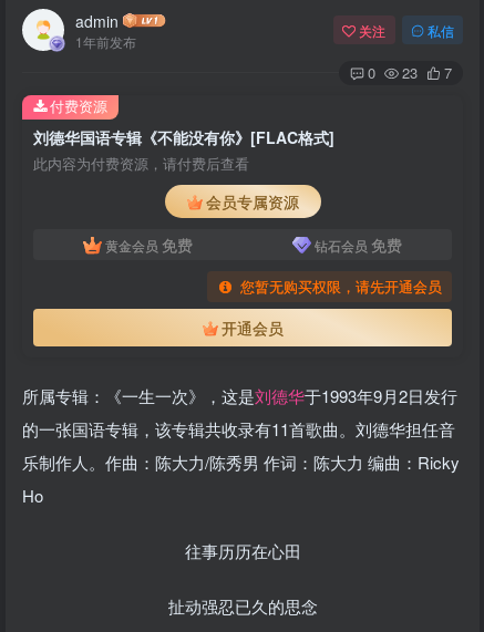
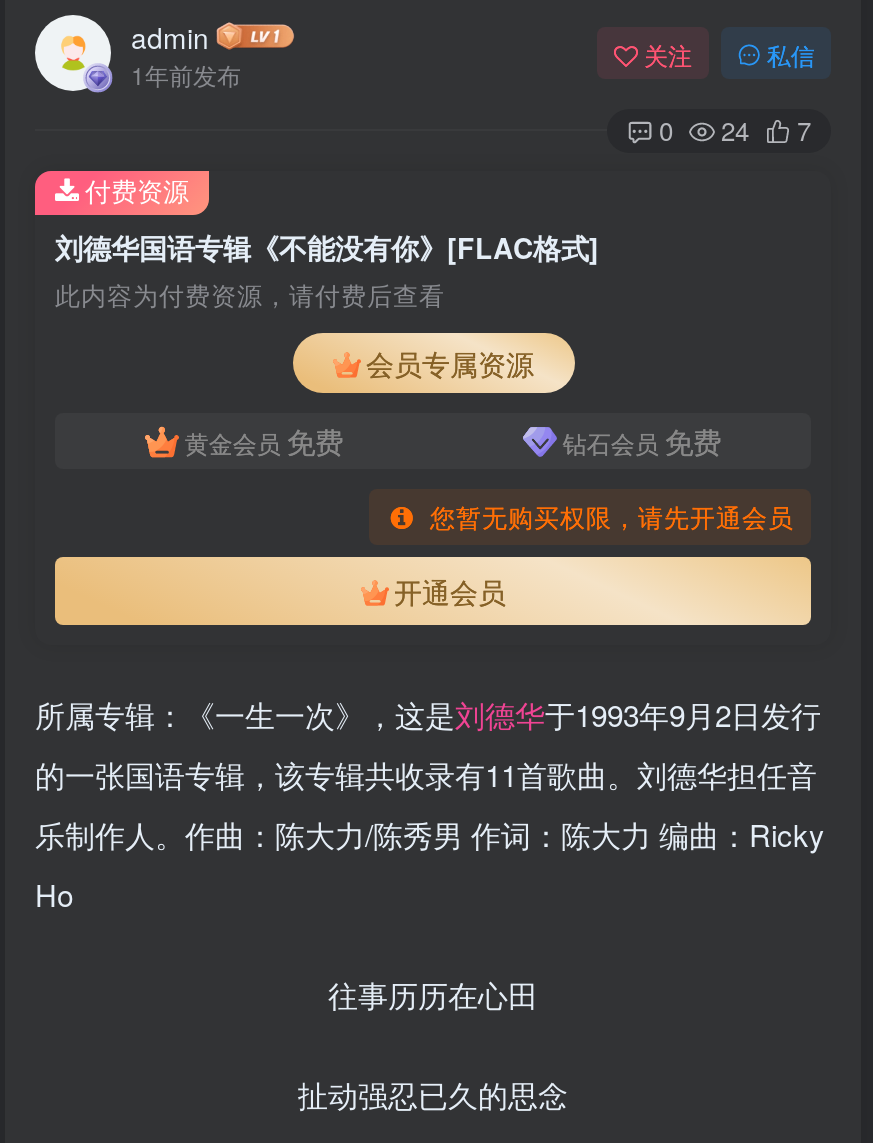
[368,62,452,83] 0 23 7 -> [659,111,811,149] 0 24 7

